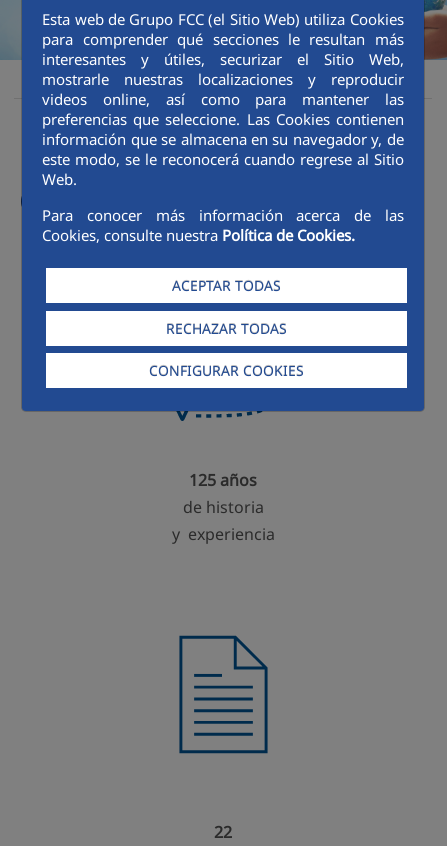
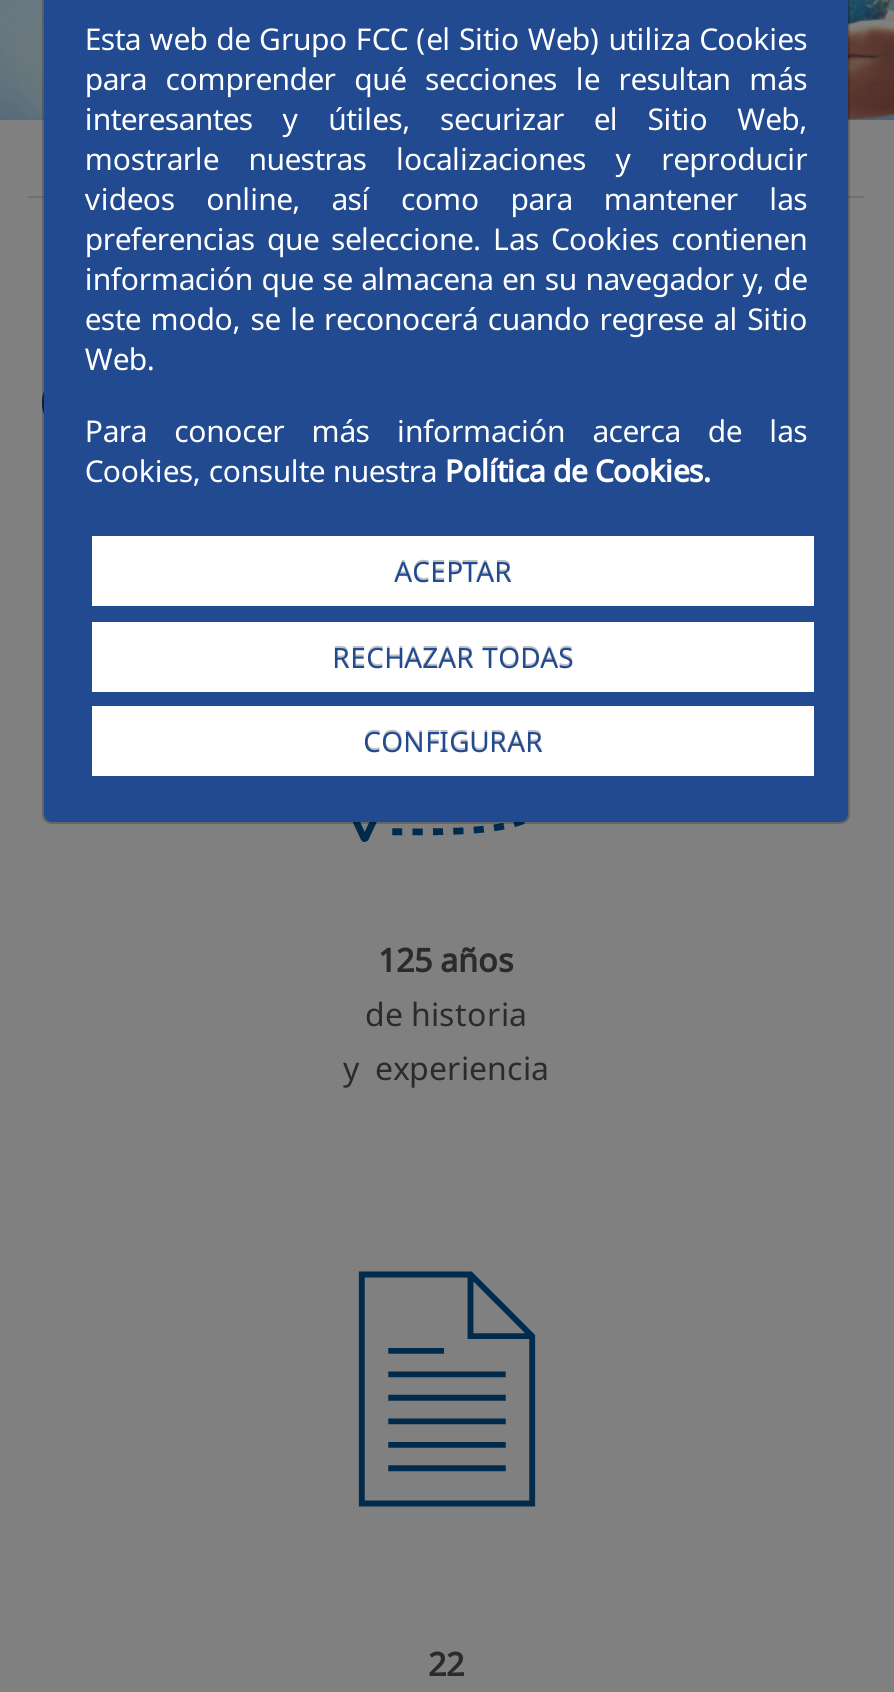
[172,276,281,295] ACEPTAR TODAS -> [394,553,512,591] ACEPTAR
[149,361,304,380] CONFIGURAR COOKIES -> [363,721,543,759] CONFIGURAR

